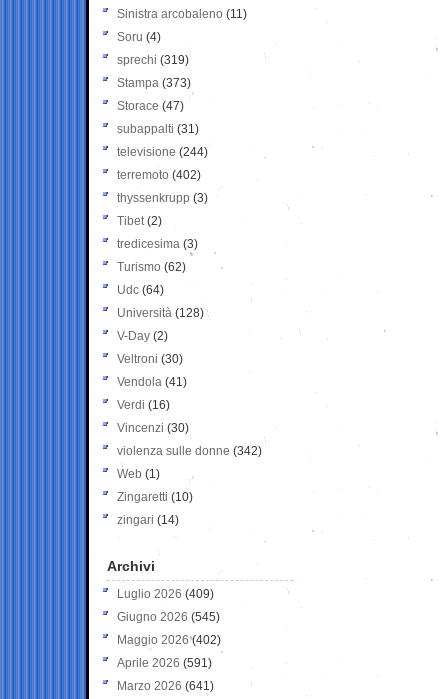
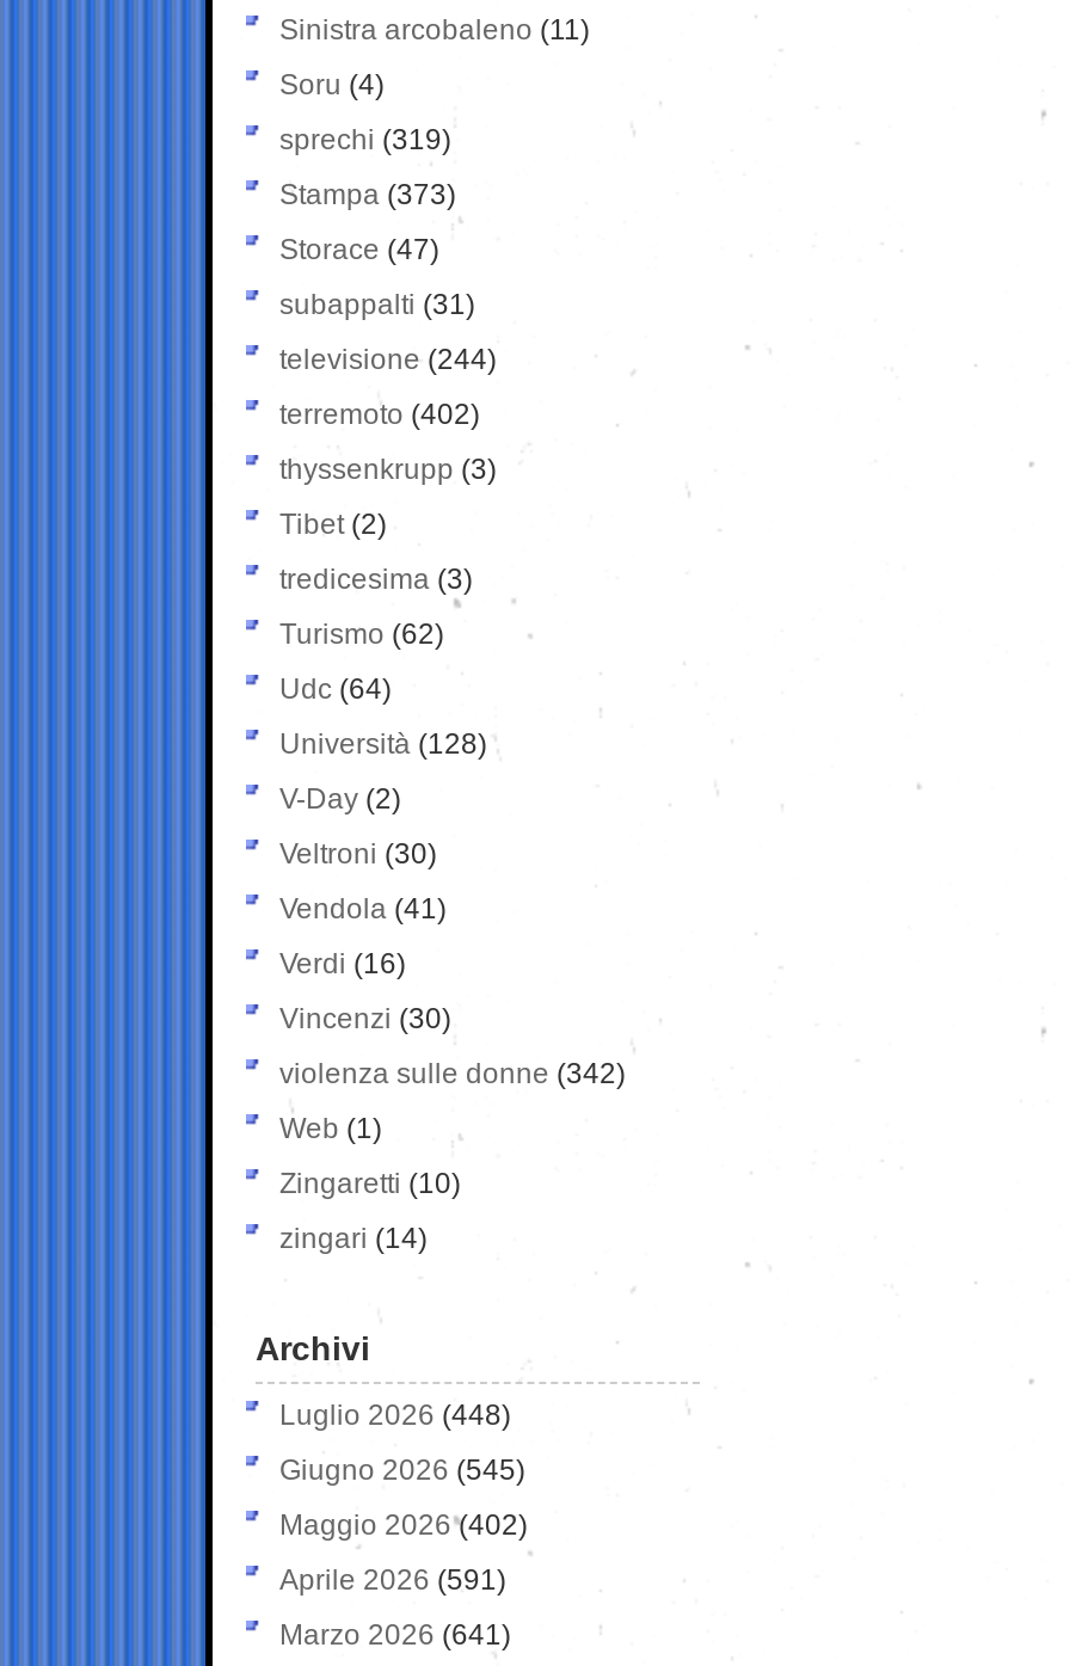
[117,587,214,601] Luglio 2026 (409) -> [279,1398,511,1432] Luglio 2026 (448)

